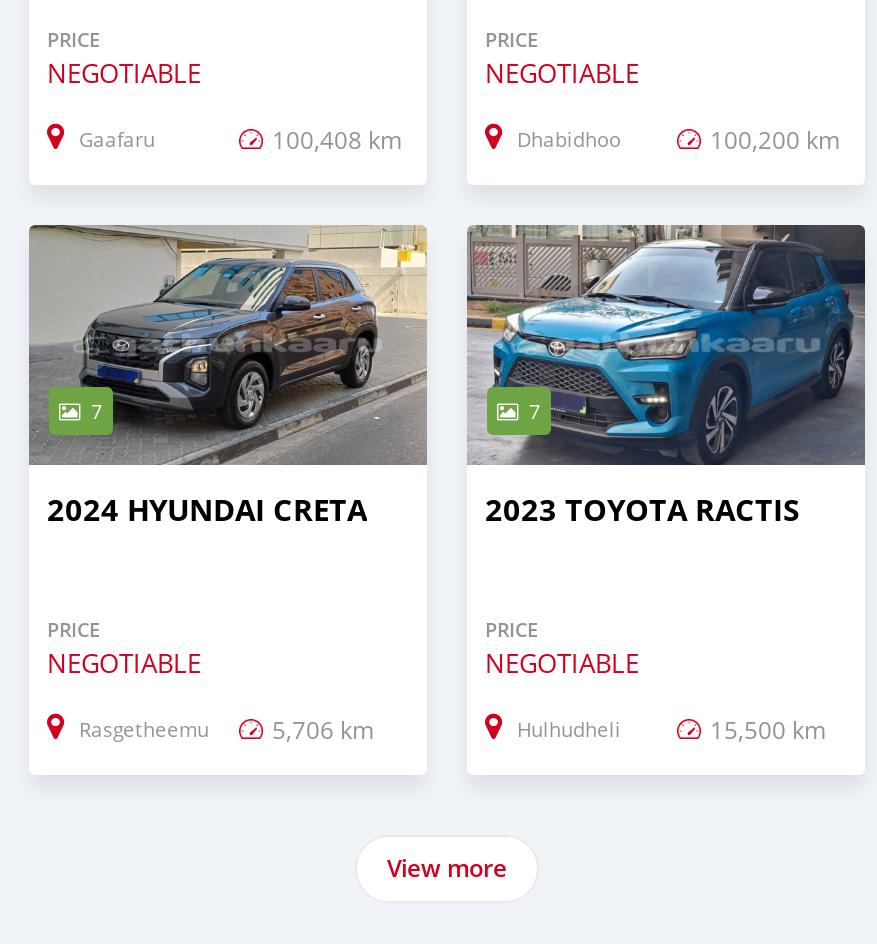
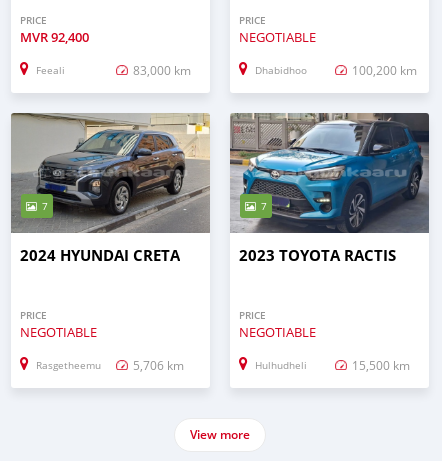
[47,55,201,91] NEGOTIABLE -> [20,28,89,46] MVR 92,400
[79,123,402,155] Gaafaru | 100,408 km -> [36,62,190,78] Feeali | 83,000 km

